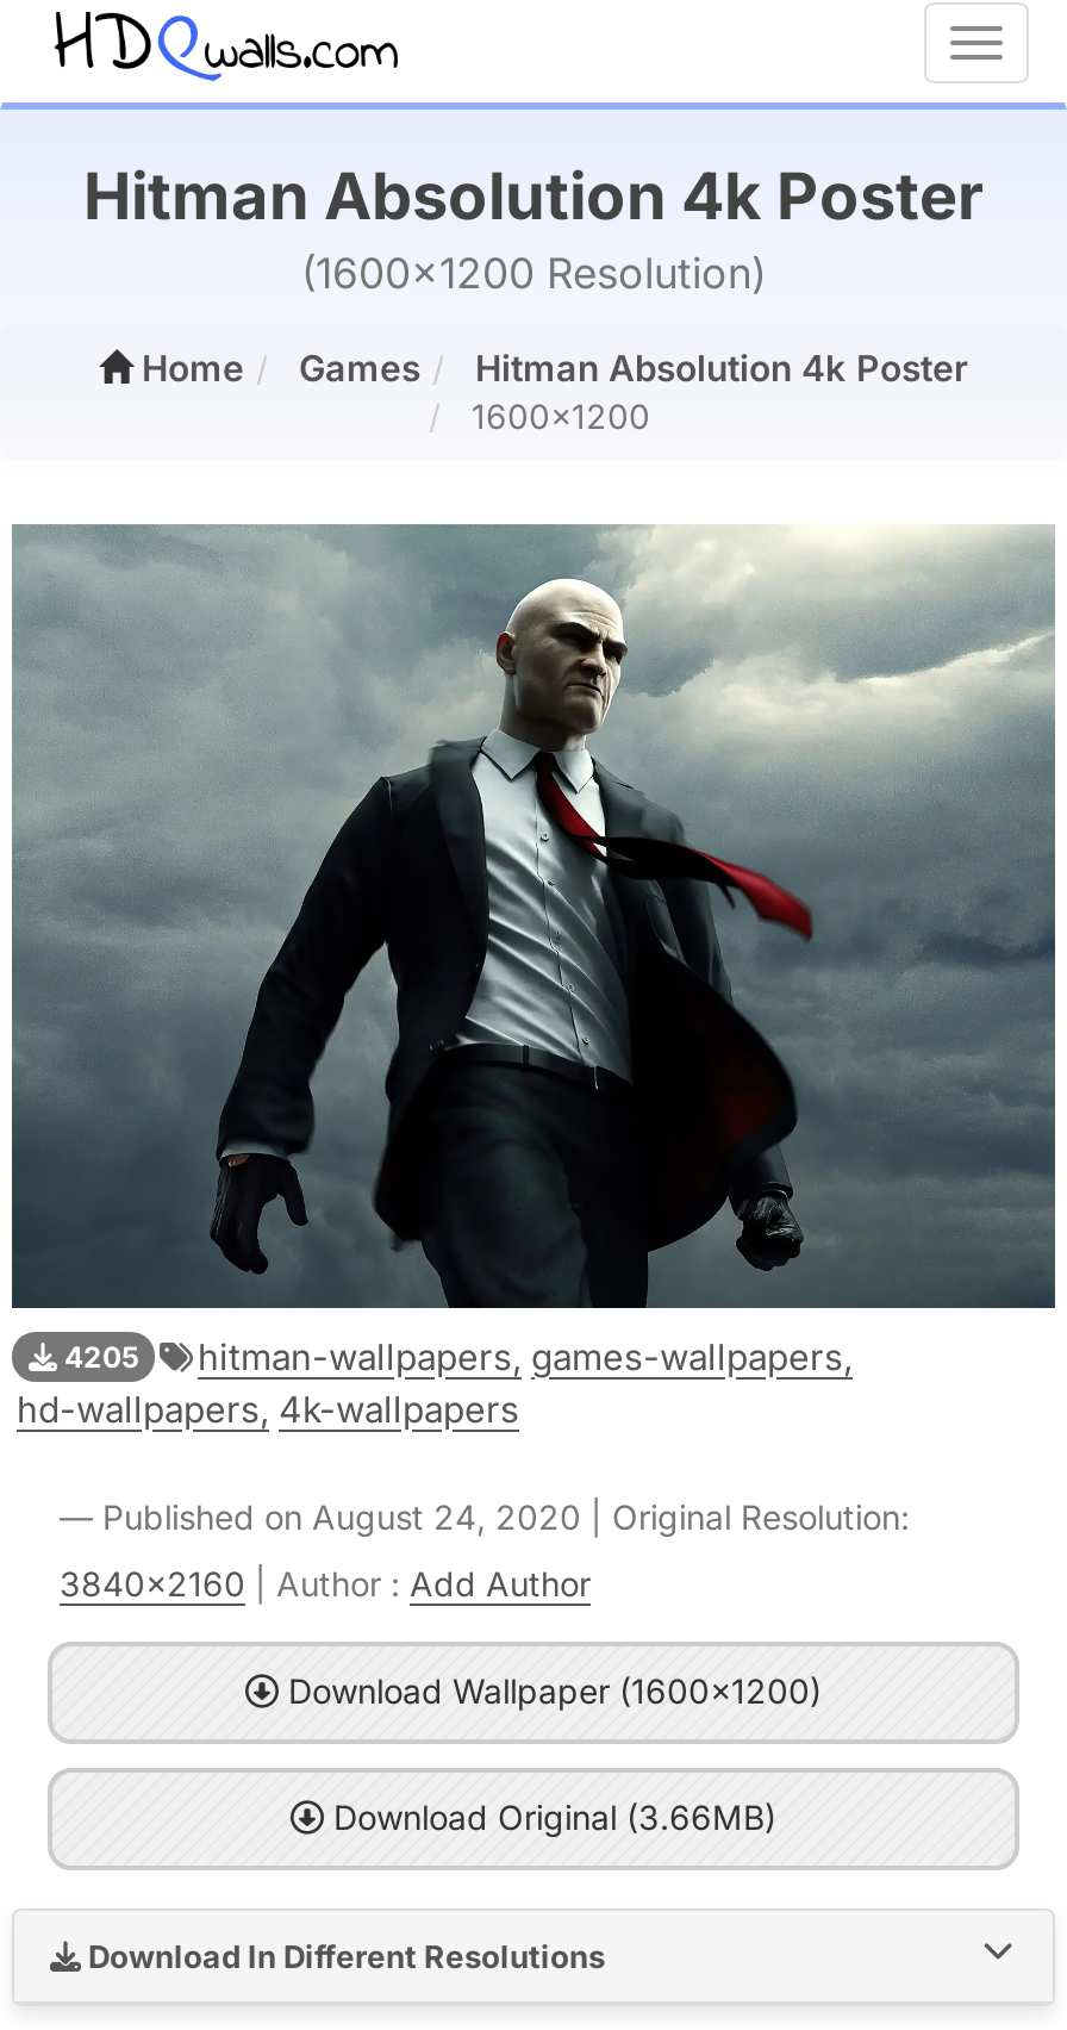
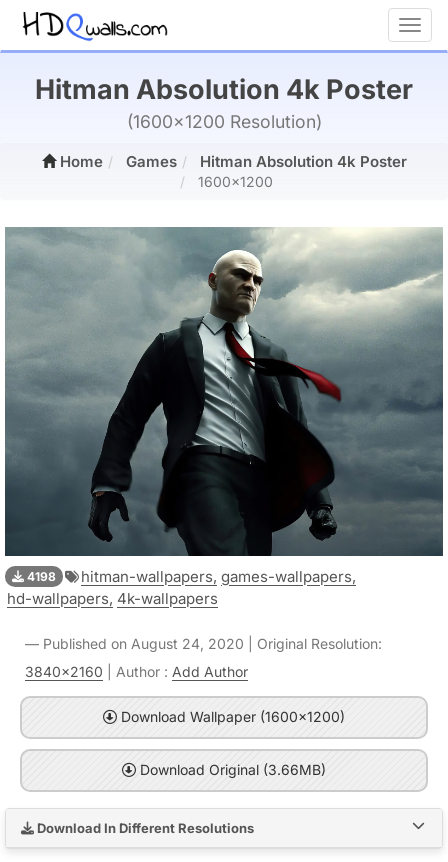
[57,1333,853,1378] 4205 hitman-wallpapers, games-wallpapers, -> [24,566,356,585] 4198 hitman-wallpapers, games-wallpapers,

